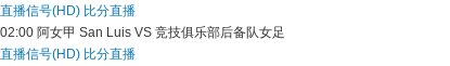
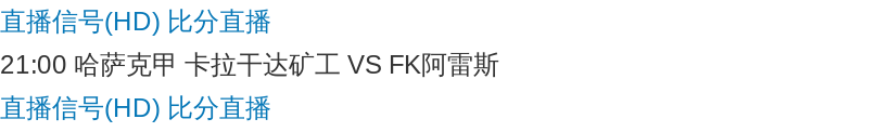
[0,25,285,40] 02:00 阿女甲San Luis VS 竞技俱乐部后备队女足 -> [0,50,499,80] 21:00 哈萨克甲卡拉干达矿工 VS FK阿雷斯

